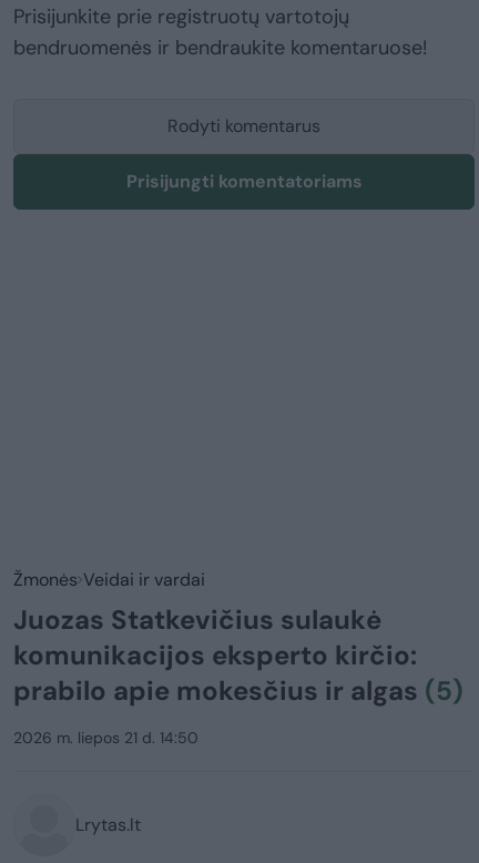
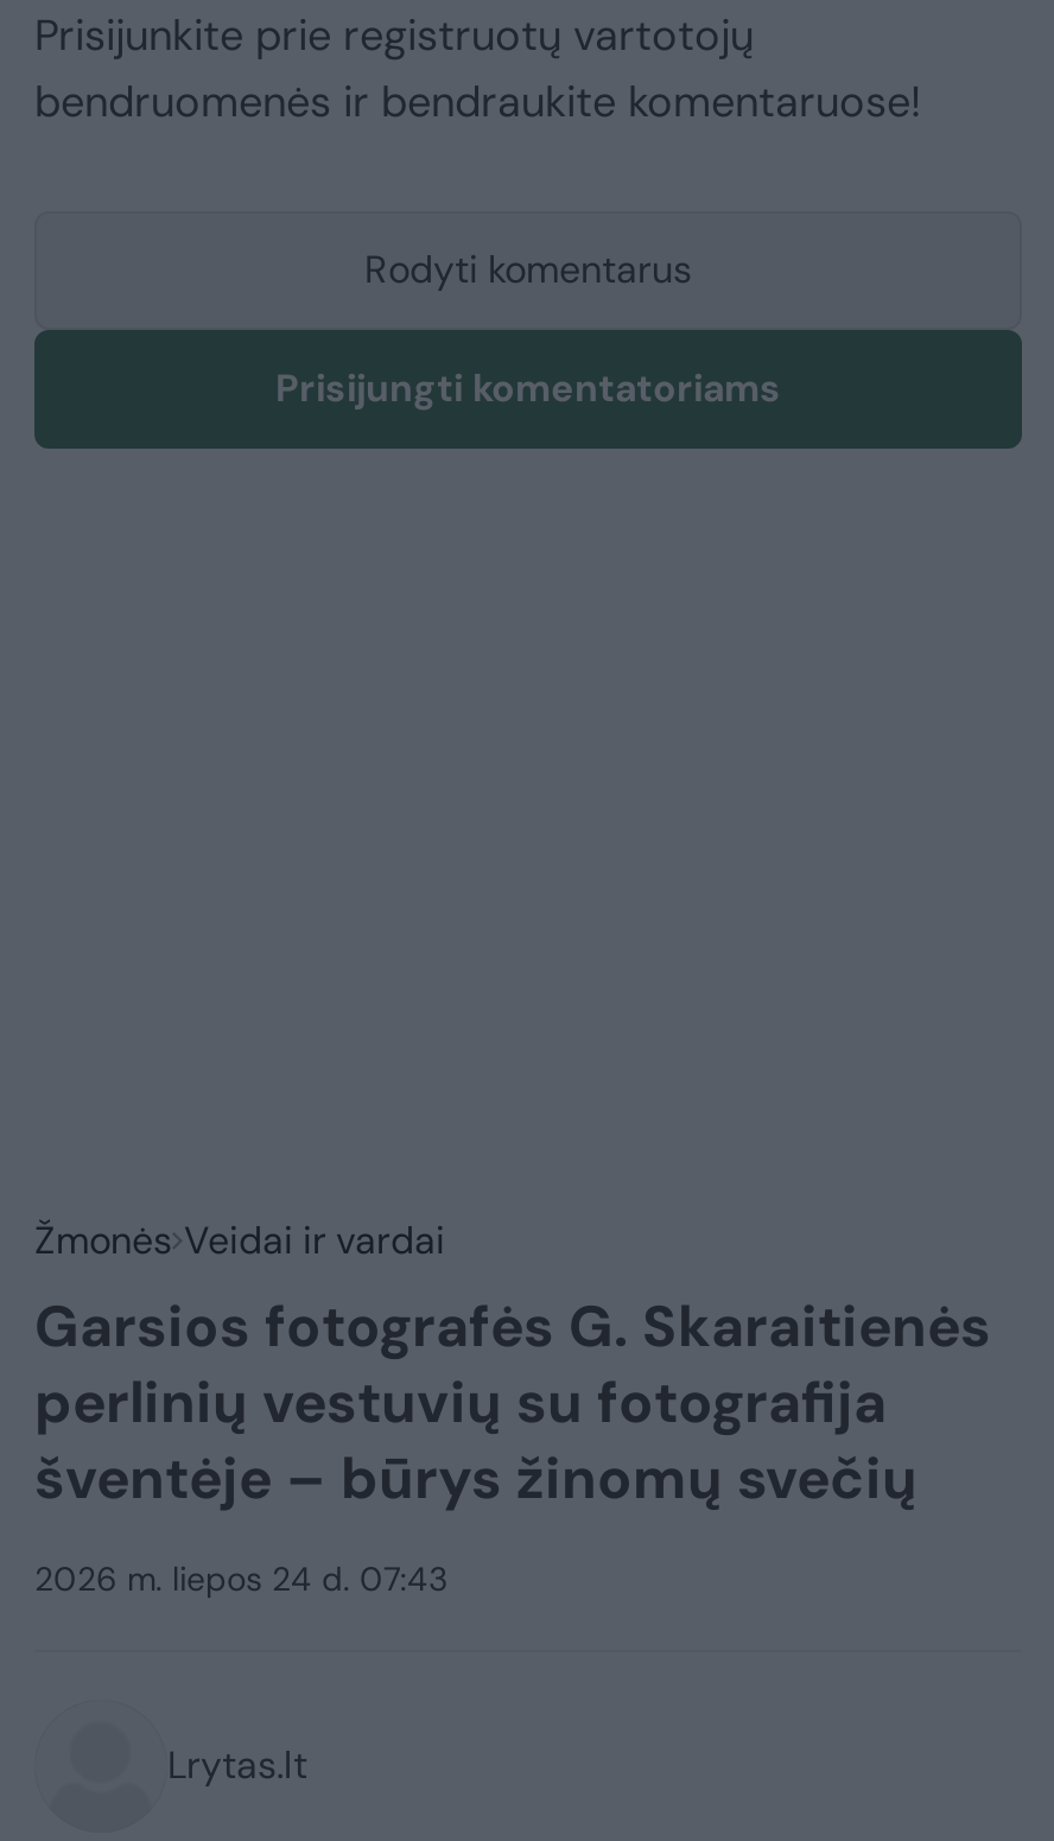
[13,602,463,708] Juozas Statkevičius sulaukė | komunikacijos eksperto kirčio: | prabilo apie mokesčius ir algas (5) -> [34,1289,991,1515] Garsios fotografės G. Skaraitienės | perlinių vestuvių su fotografija | šventėje – būrys žinomų svečių
[13,728,198,748] 2026 m. liepos 21 d. 14:50 -> [34,1558,447,1600] 2026 m. liepos 24 d. 07:43

